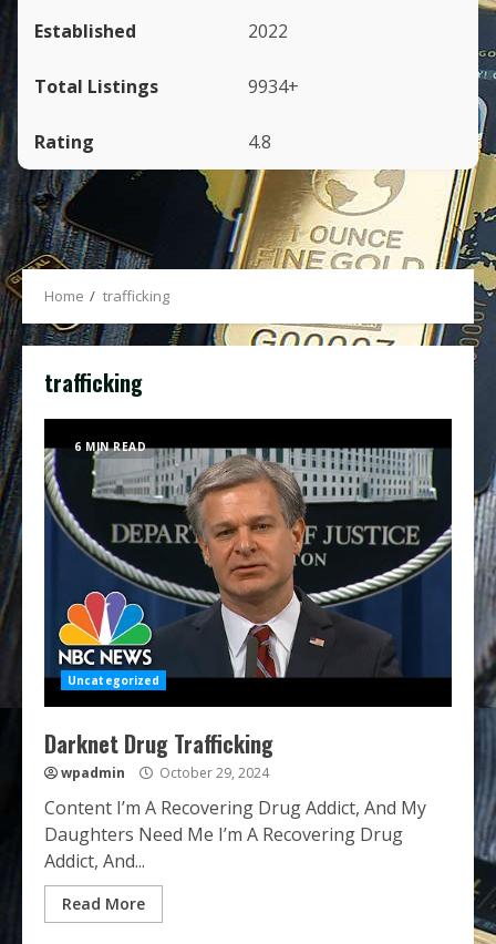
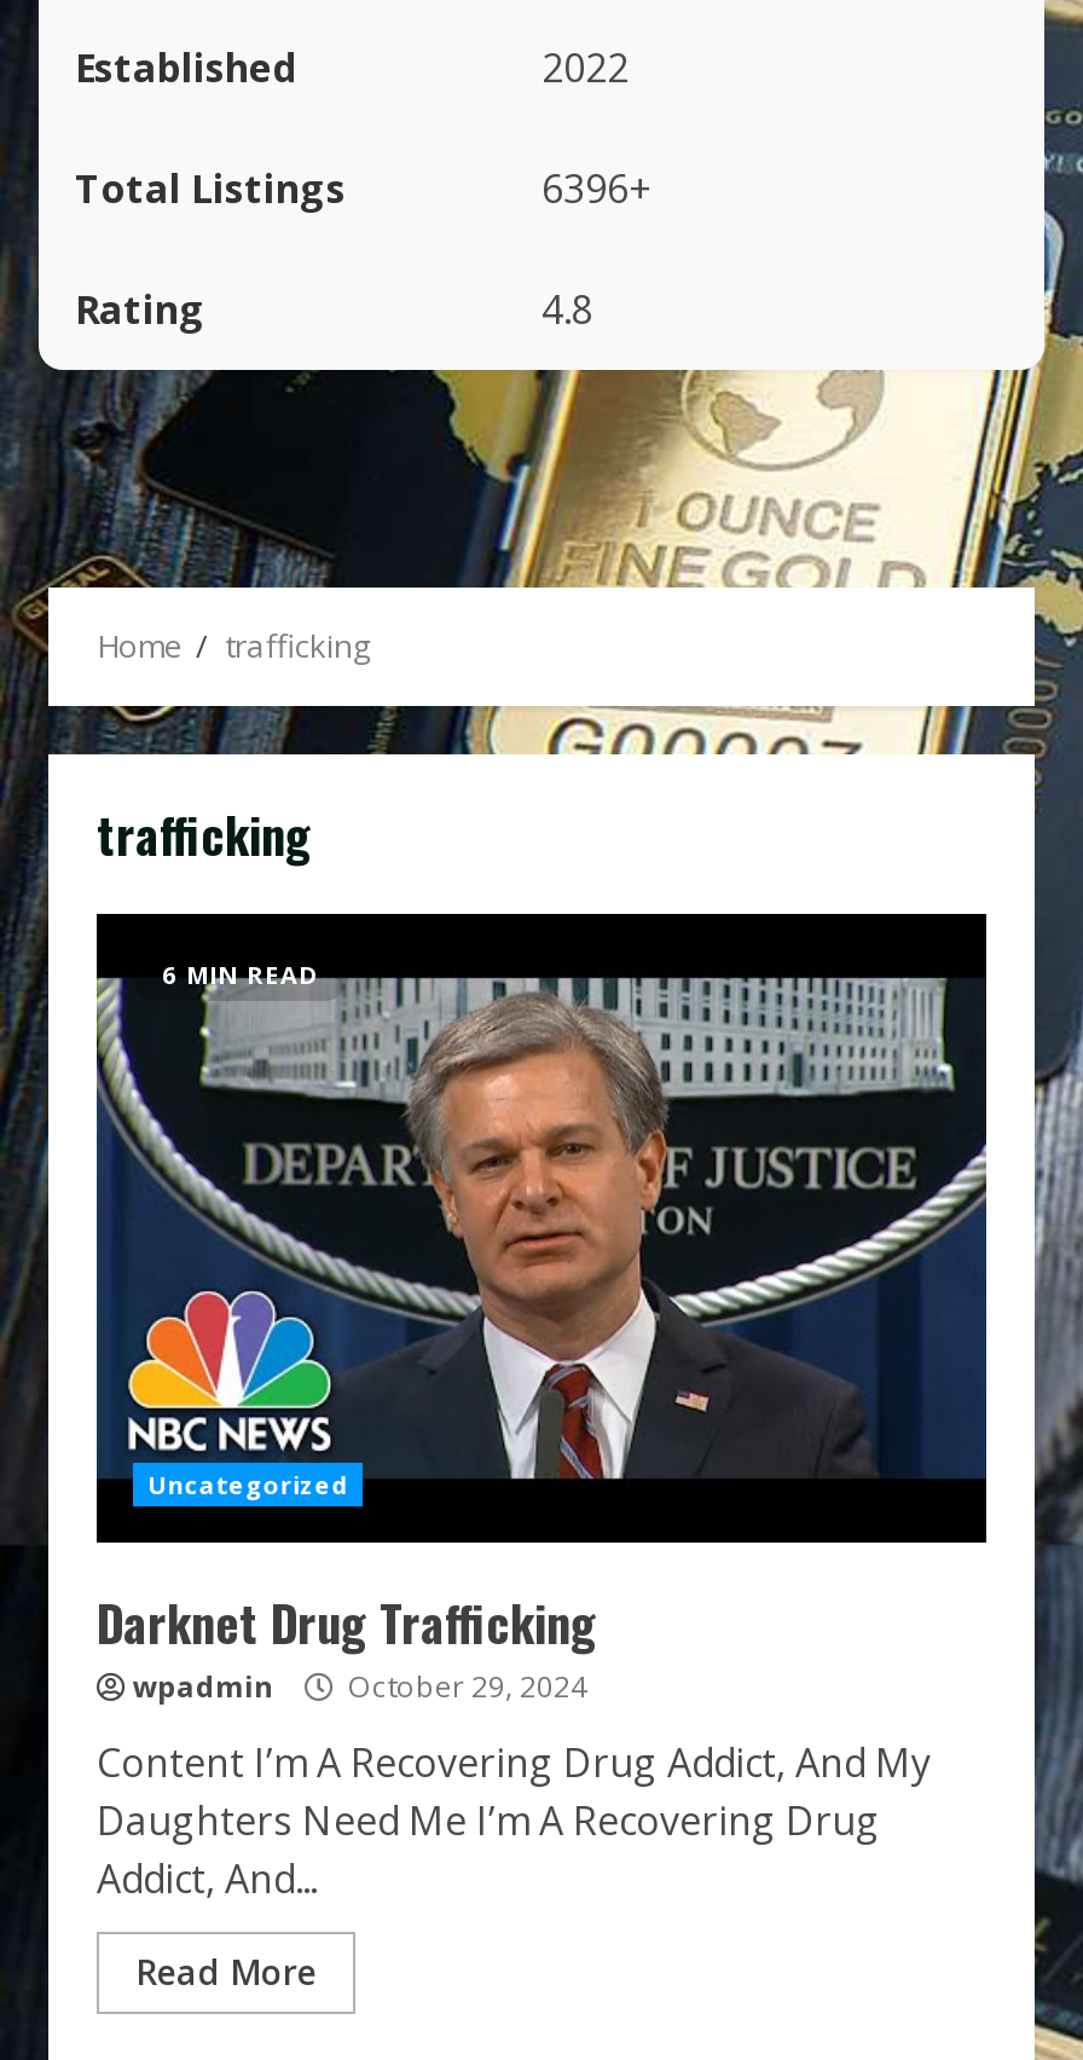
[248,74,299,99] 9934+ -> [541,162,653,215] 6396+

